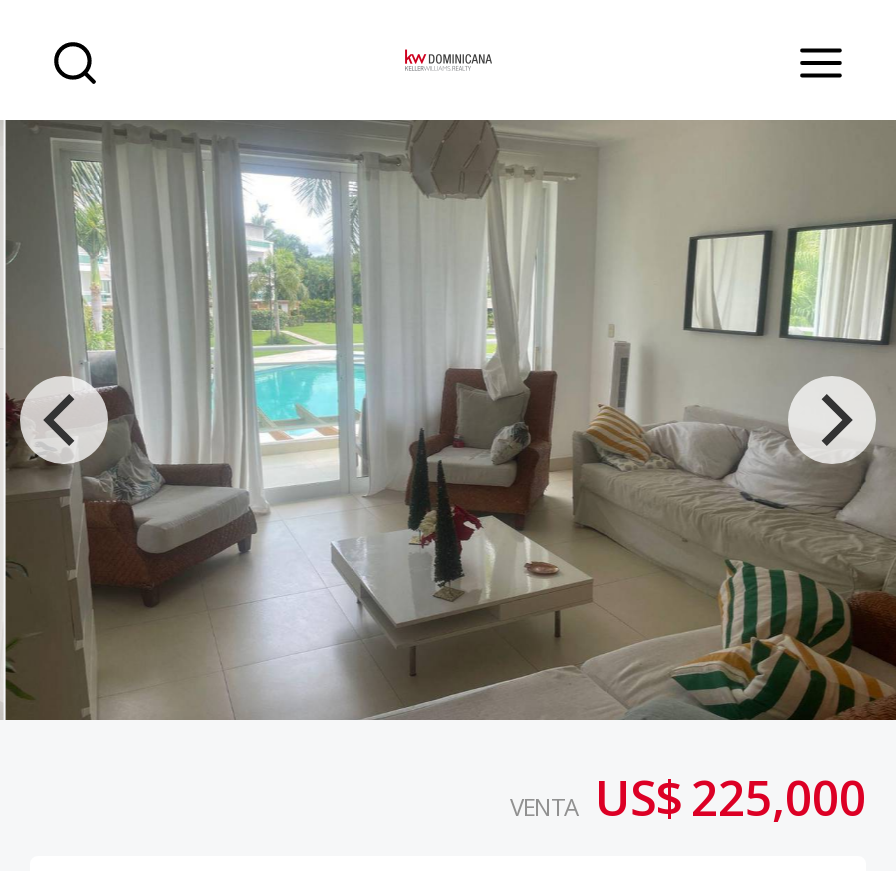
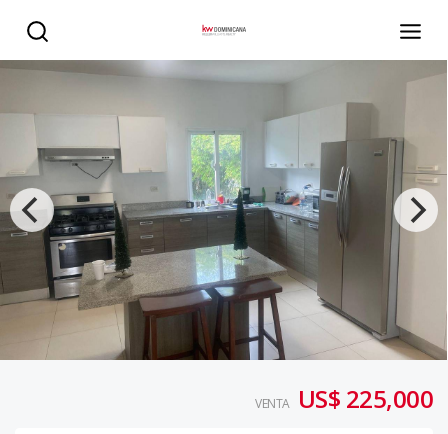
[6,120,890,722] [image] -> [3,60,445,360] [image]

